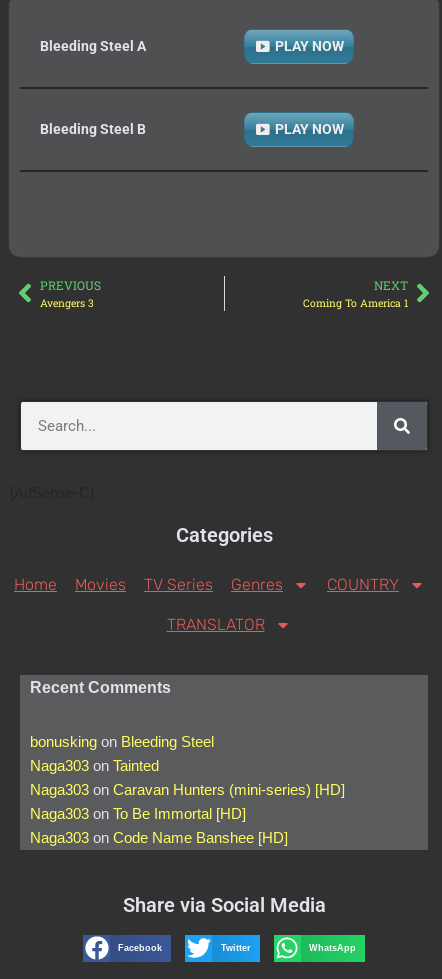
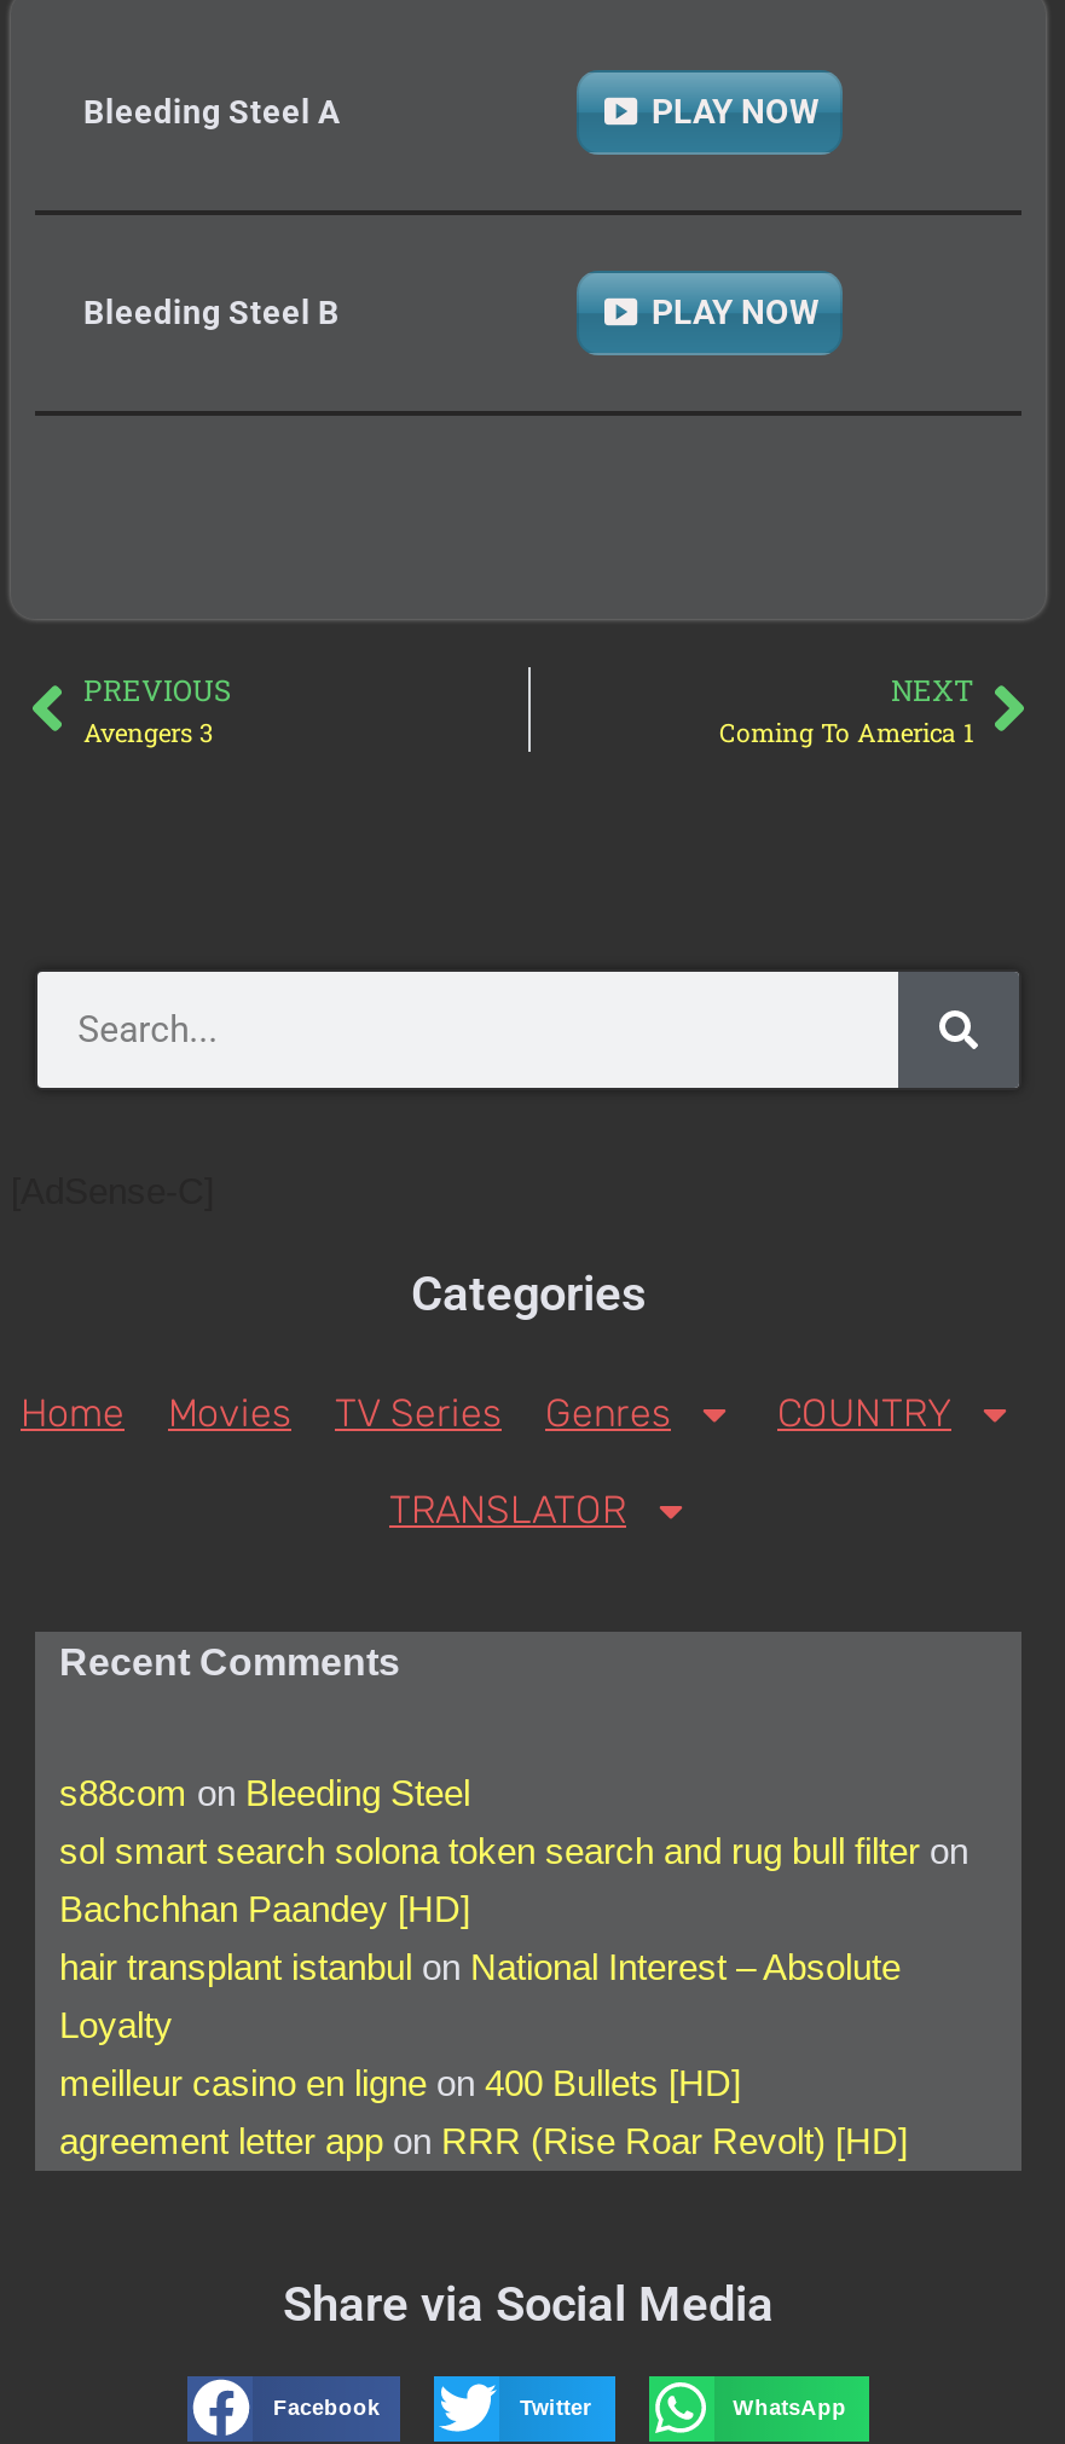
[30,733,345,846] bonusking on Bleeding Steel | Naga303 on Tainted | Naga303 on Caravan Hunters (mini-series) [HD] | Naga303 on To Be Immortal [HD] | Naga303 on Code Name Banshee [HD] -> [59,1771,968,2160] s88com on Bleeding Steel | sol smart search solona token search and rug bull filter on | Bachchhan Paandey [HD] | hair transplant istanbul on National Interest – Absolute | Loyalty | meilleur casino en ligne on 400 Bullets [HD] | agreement letter app on RRR (Rise Roar Revolt) [HD]

